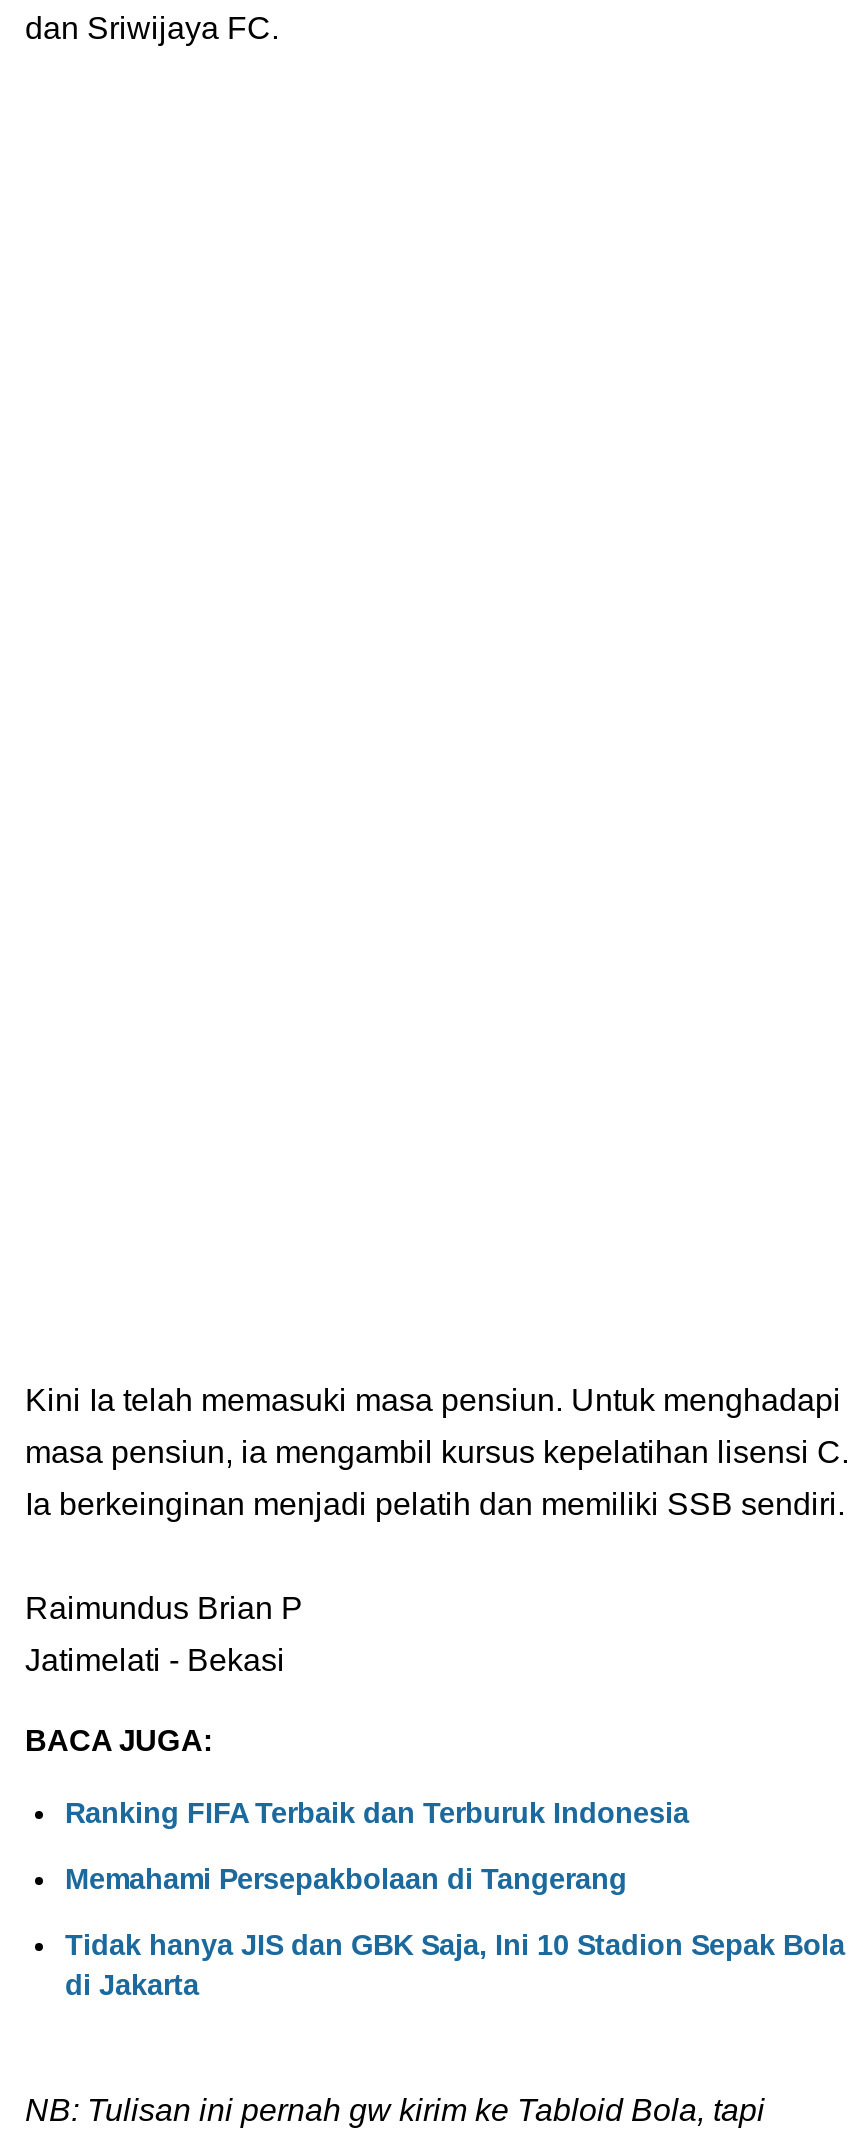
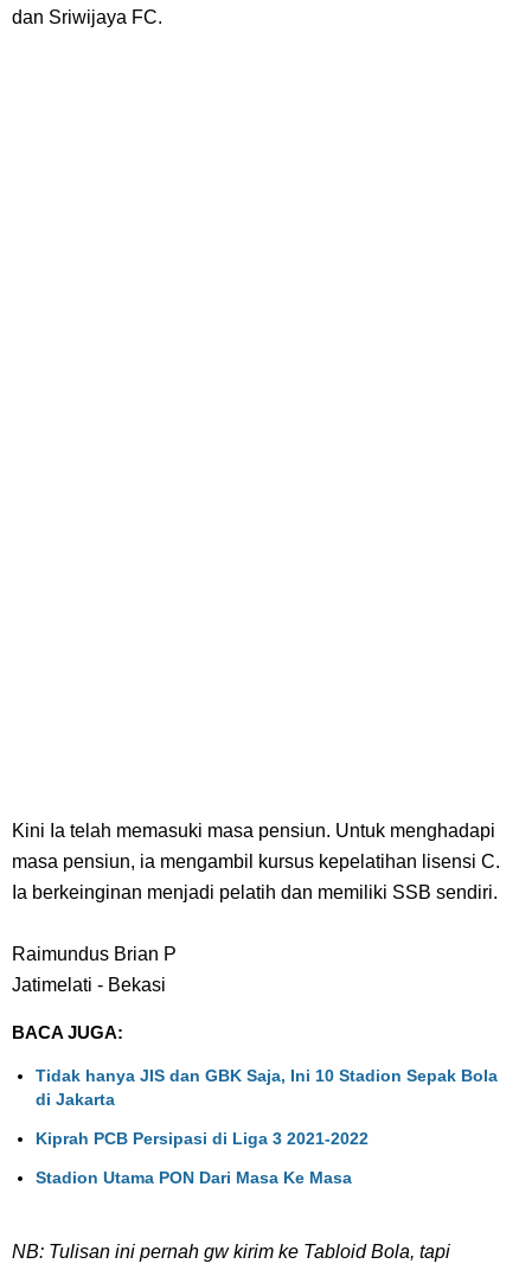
[65,1797,689,1895] Ranking FIFA Terbaik dan Terburuk Indonesia | Memahami Persepakbolaan di Tangerang -> none
moved [65,1928,845,2000] -> [36,1066,498,1109]: Tidak hanya JIS dan GBK Saja, Ini 10 Stadion Sepak Bola | di Jakarta
none -> [36,1129,369,1187] Kiprah PCB Persipasi di Liga 3 2021-2022 | Stadion Utama PON Dari Masa Ke Masa

